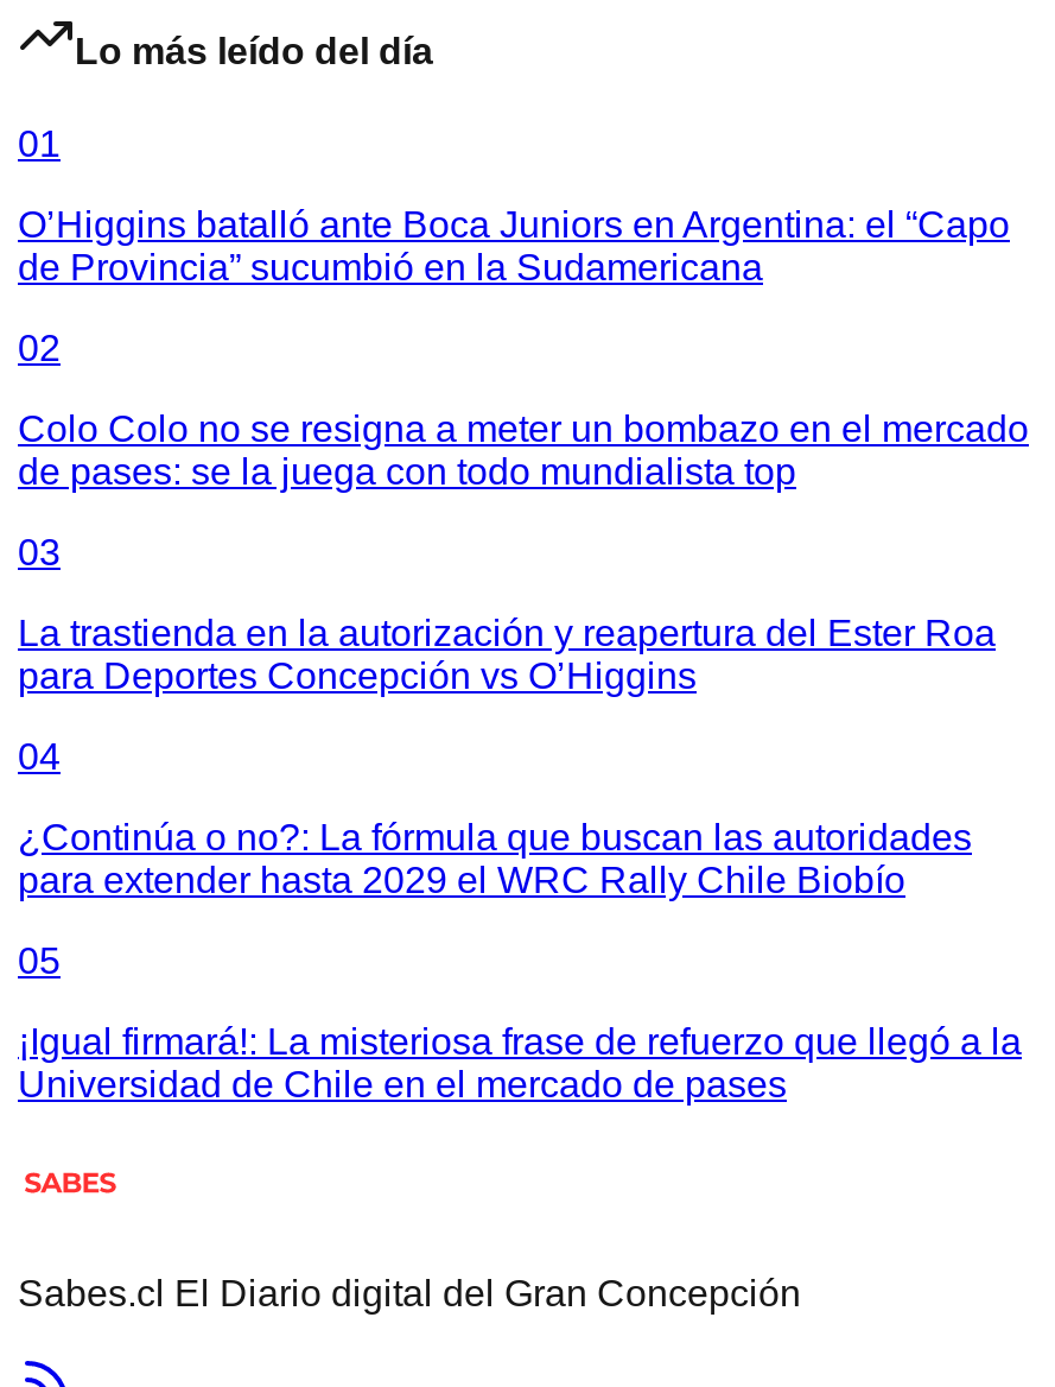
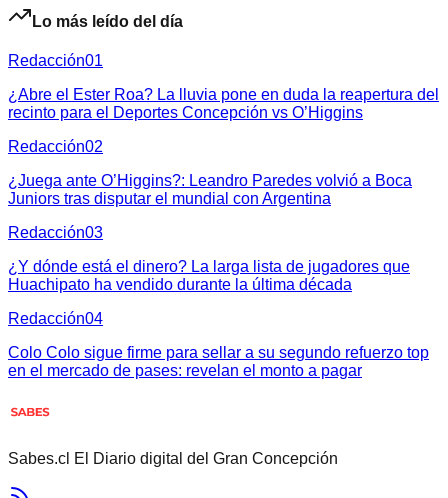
[18,123,1029,1104] 01 | O’Higgins batalló ante Boca Juniors en Argentina: el “Capo | de Provincia” sucumbió en la Sudamericana | 02 | Colo Colo no se resigna a meter un bombazo en el mercado | de pases: se la juega con todo mundialista top | 03 | La trastienda en la autorización y reapertura del Ester Roa | para Deportes Concepción vs O’Higgins | 04 | ¿Continúa o no?: La fórmula que buscan las autoridades | para extender hasta 2029 el WRC Rally Chile Biobío | 05 | ¡Igual firmará!: La misteriosa frase de refuerzo que llegó a la | Universidad de Chile en el mercado de pases -> [8,52,439,379] Redacción01 | ¿Abre el Ester Roa? La lluvia pone en duda la reapertura del | recinto para el Deportes Concepción vs O’Higgins | Redacción02 | ¿Juega ante O’Higgins?: Leandro Paredes volvió a Boca | Juniors tras disputar el mundial con Argentina | Redacción03 | ¿Y dónde está el dinero? La larga lista de jugadores que | Huachipato ha vendido durante la última década | Redacción04 | Colo Colo sigue firme para sellar a su segundo refuerzo top | en el mercado de pases: revelan el monto a pagar

